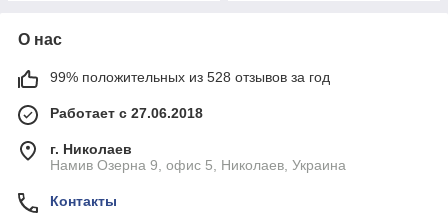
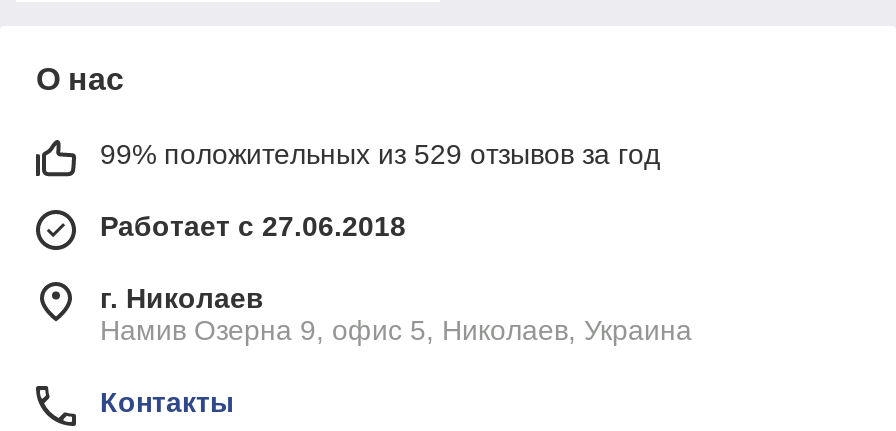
[50,69,330,85] 99% положительных из 528 отзывов за год -> [100,139,660,171] 99% положительных из 529 отзывов за год

